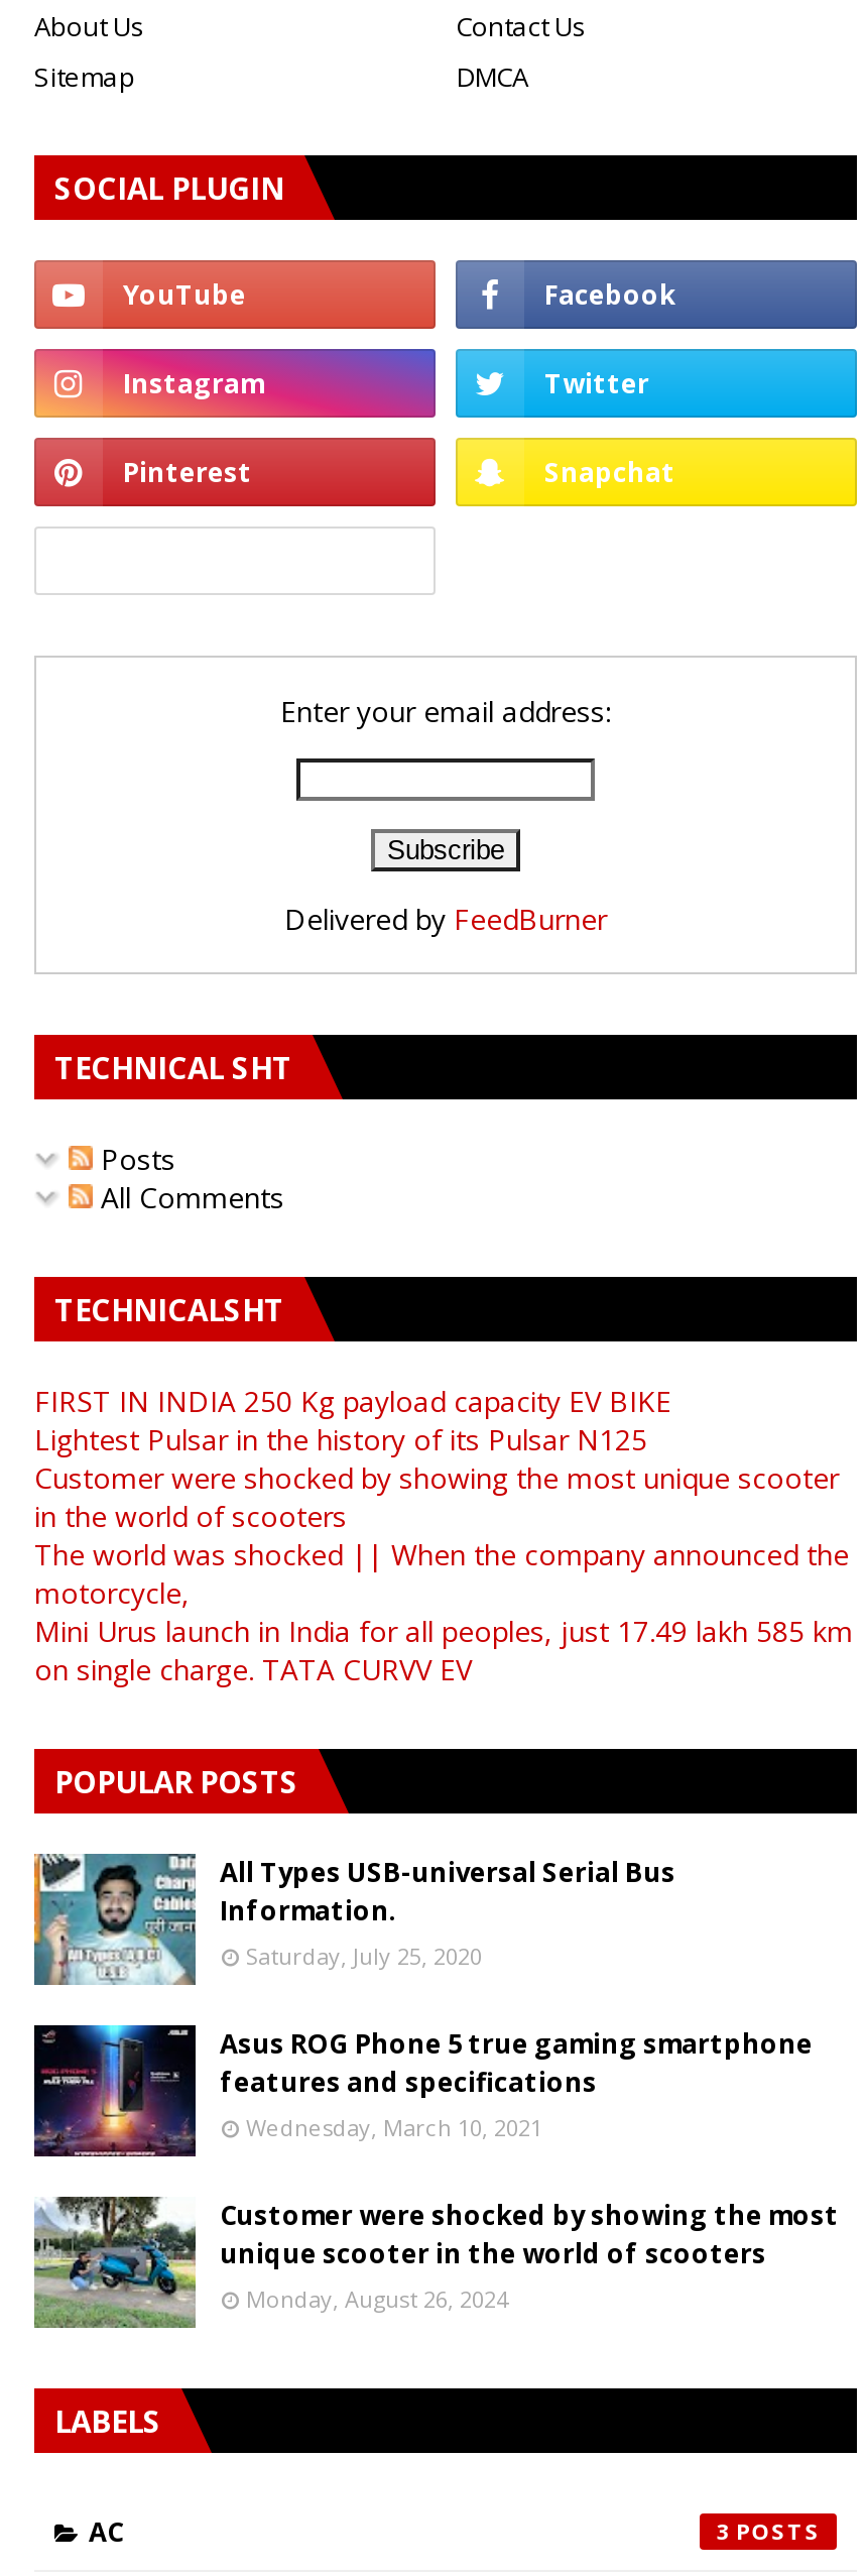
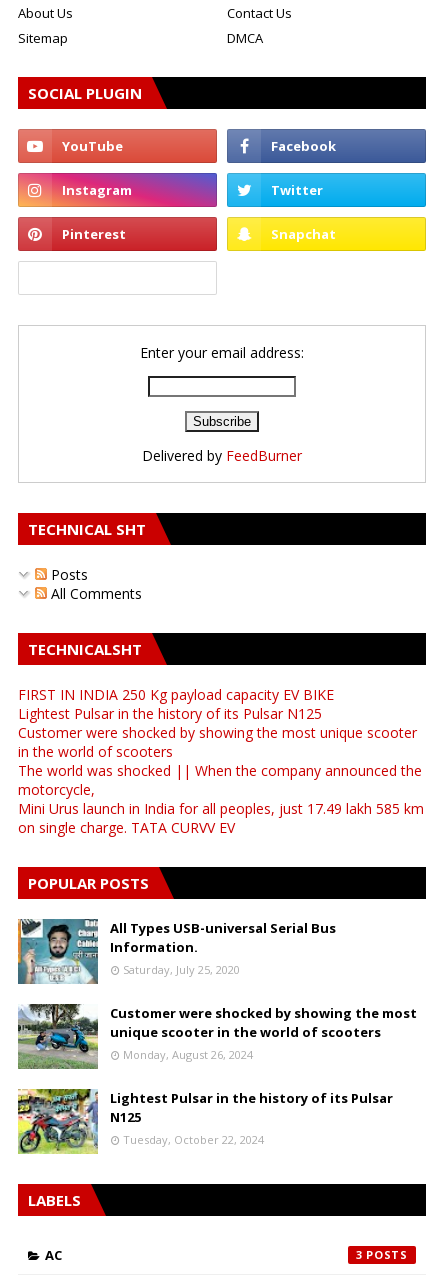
[32,2023,813,2158] [image] | Asus ROG Phone 5 true gaming smartphone | features and specifications | Wednesday, March 10, 2021 -> none
moved [30,2193,839,2332] -> [16,1002,417,1071]: [image] | Customer were shocked by showing the most | unique scooter in the world of scooters | Monday, August 26, 2024
none -> [17,1088,393,1154] [image] | Lightest Pulsar in the history of its Pulsar | N125 | Tuesday, October 22, 2024

